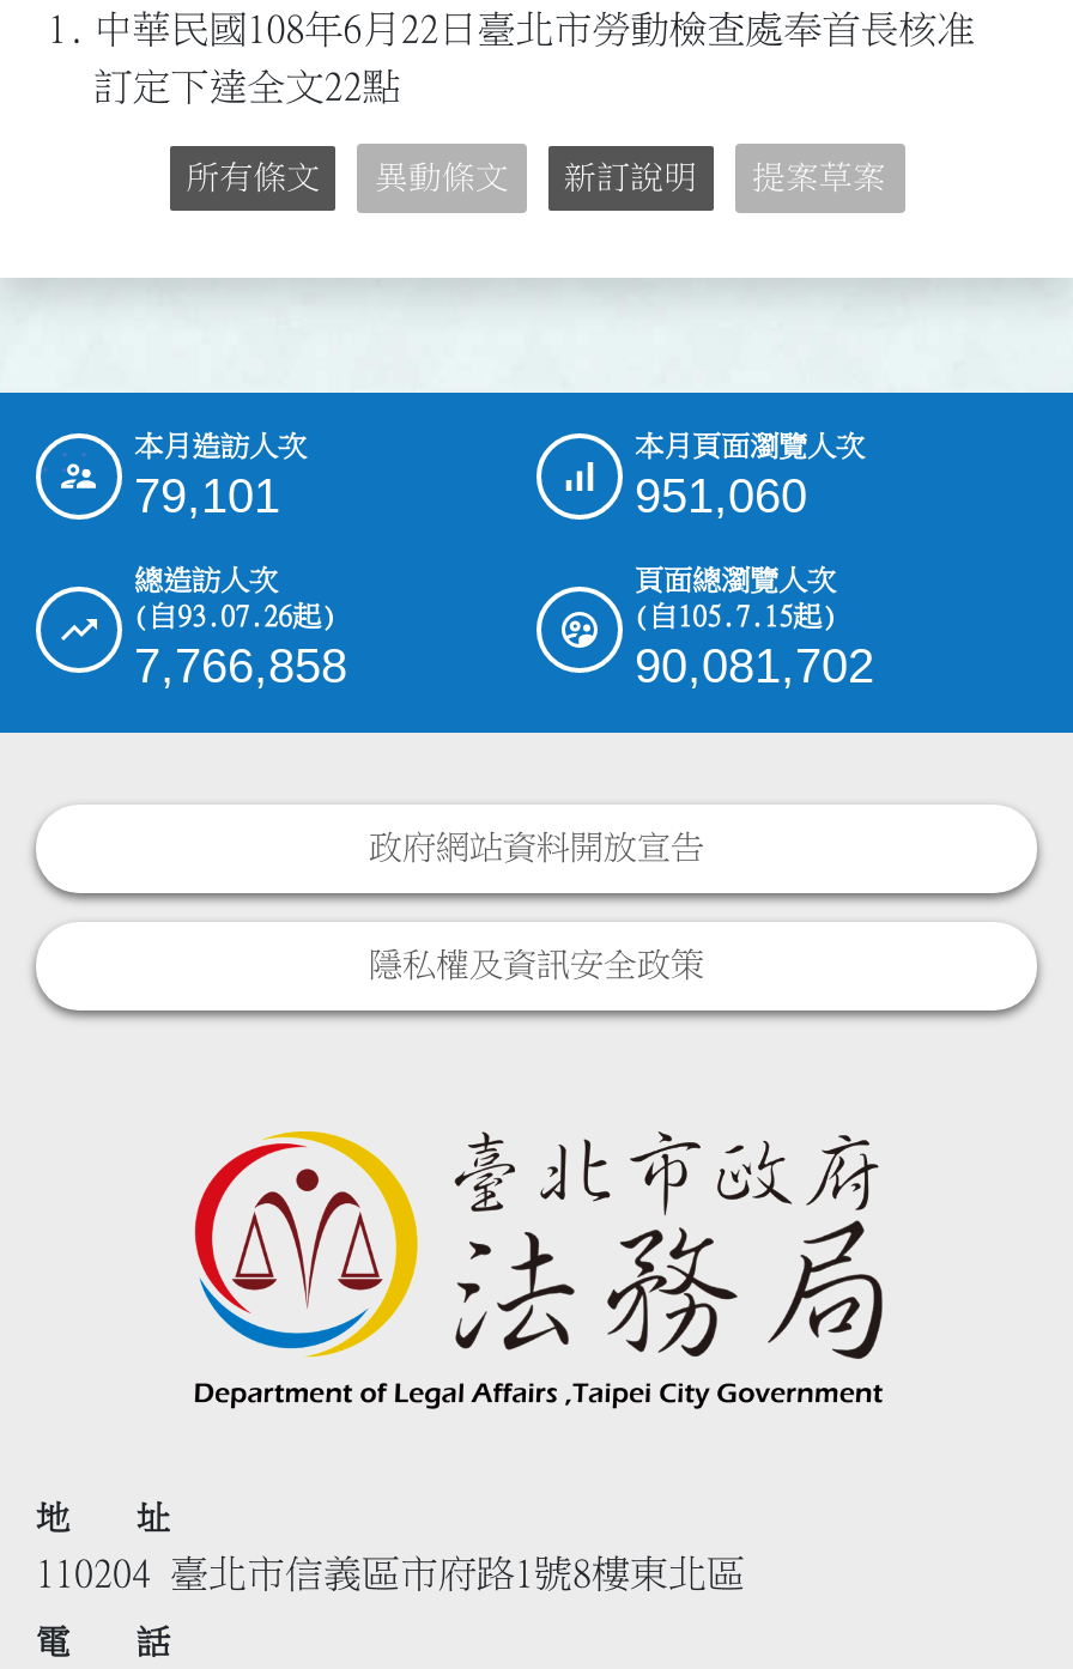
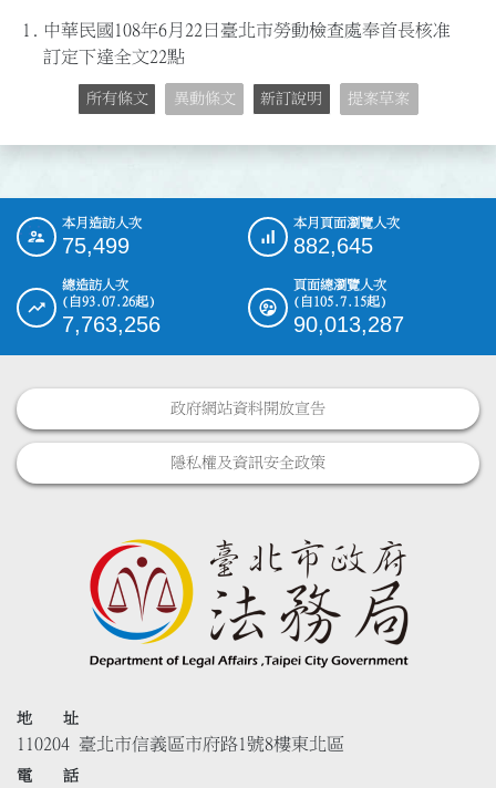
[134,468,280,521] 79,101 -> [62,233,130,257] 75,499
[635,468,807,521] 951,060 -> [293,233,373,257] 882,645
[134,638,347,691] 7,766,858 -> [62,312,161,336] 7,763,256
[635,638,874,691] 90,081,702 -> [293,312,404,336] 90,013,287

